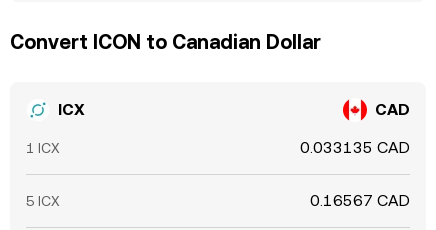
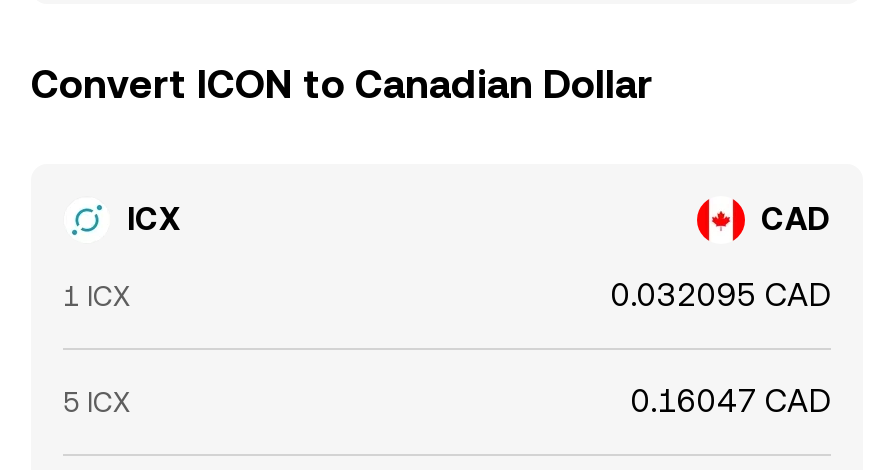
[300,138,410,157] 0.033135 CAD -> [611,276,831,314] 0.032095 CAD
[310,191,410,210] 0.16567 CAD -> [631,382,831,420] 0.16047 CAD

